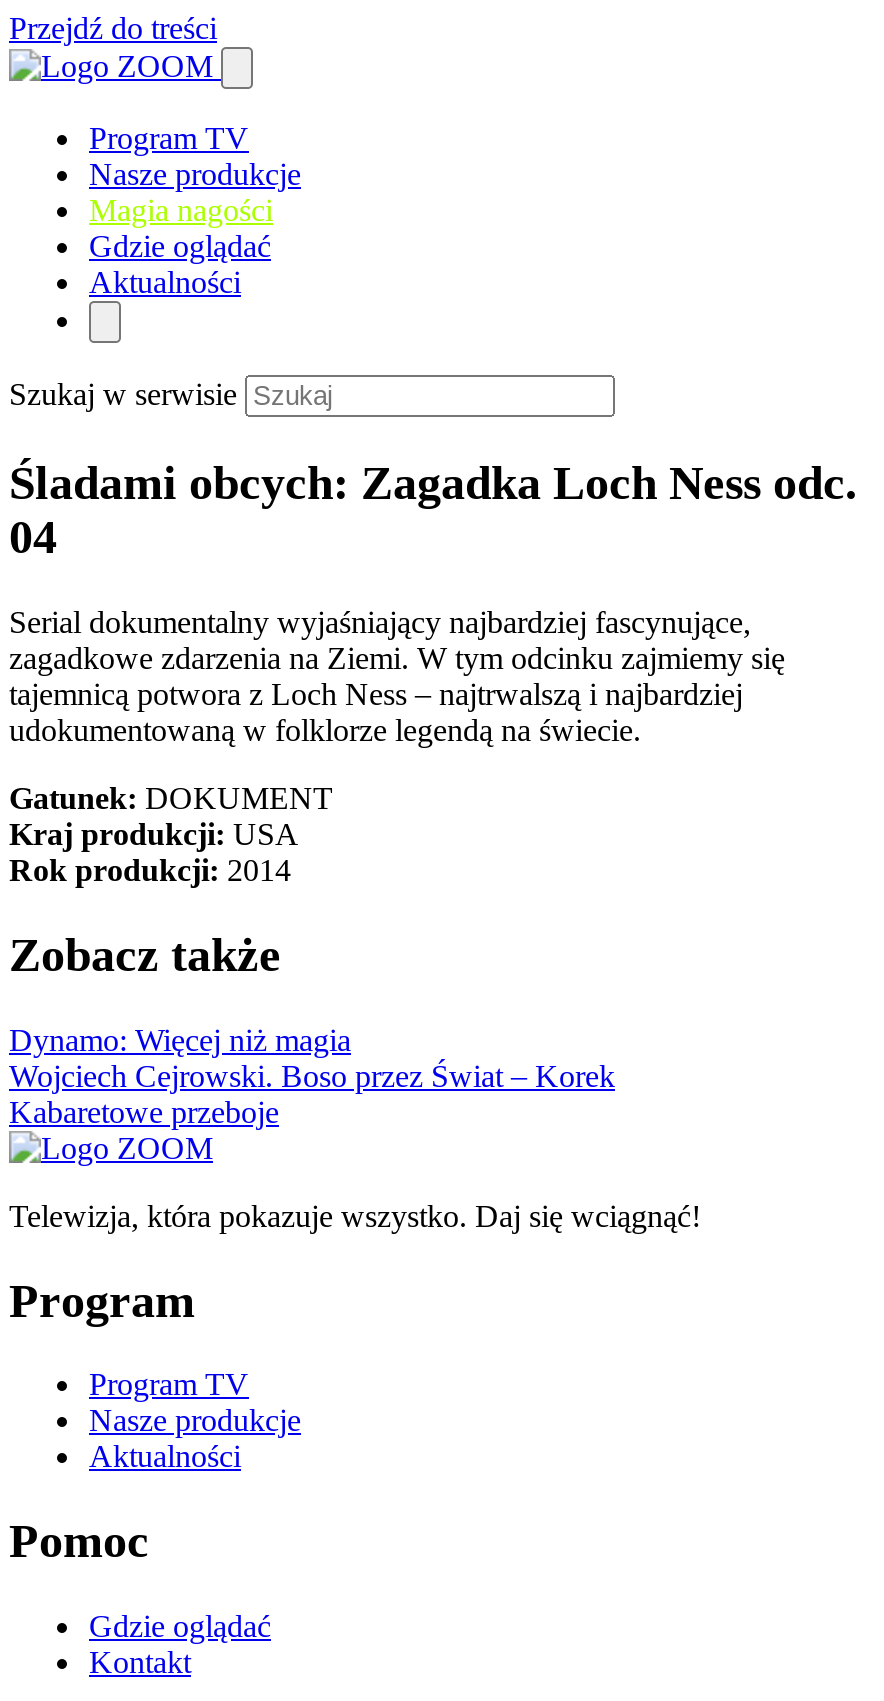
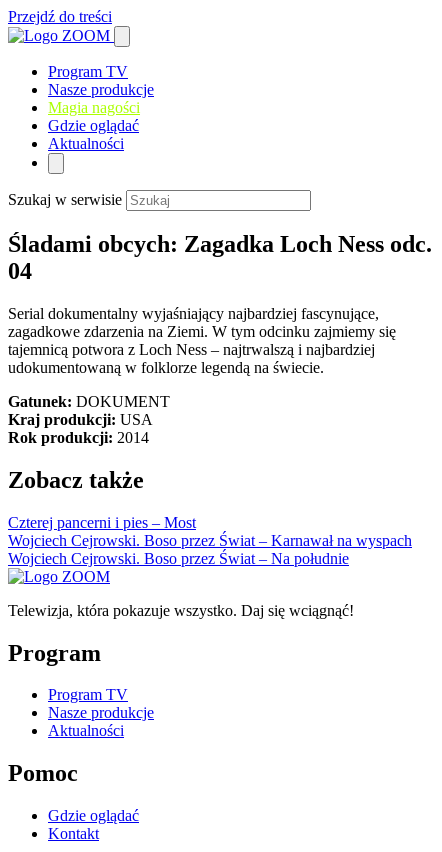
[9,1022,615,1128] Dynamo: Więcej niż magia | Wojciech Cejrowski. Boso przez Świat – Korek | Kabaretowe przeboje -> [8,514,412,567] Czterej pancerni i pies – Most | Wojciech Cejrowski. Boso przez Świat – Karnawał na wyspach | Wojciech Cejrowski. Boso przez Świat – Na południe

